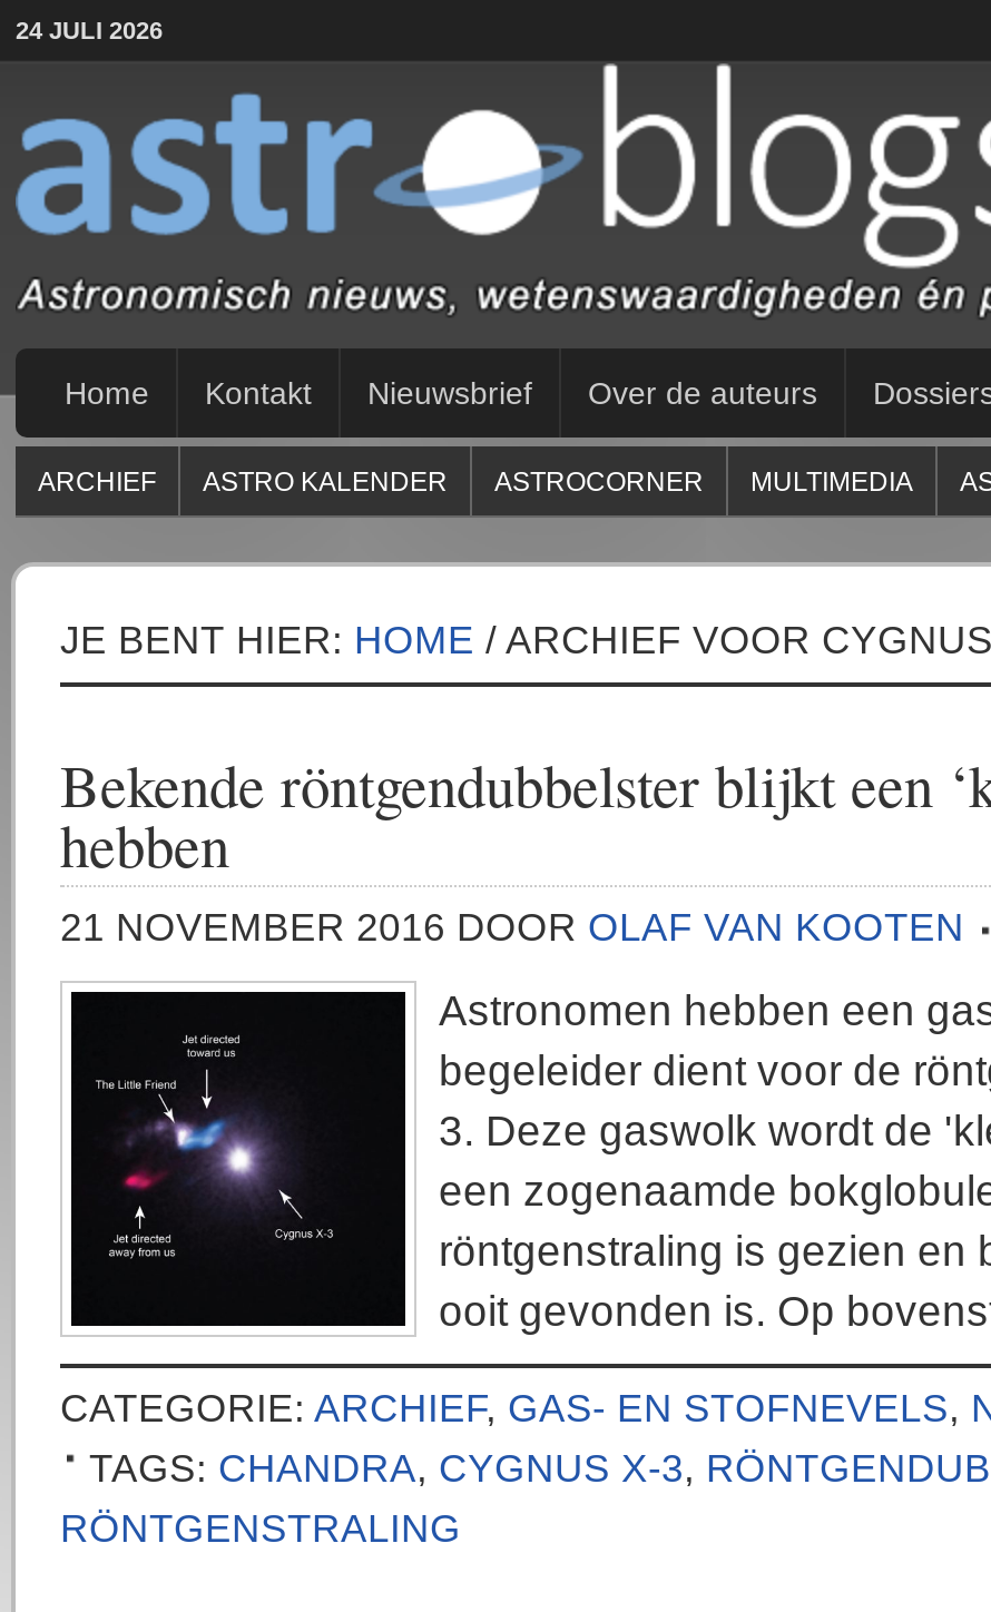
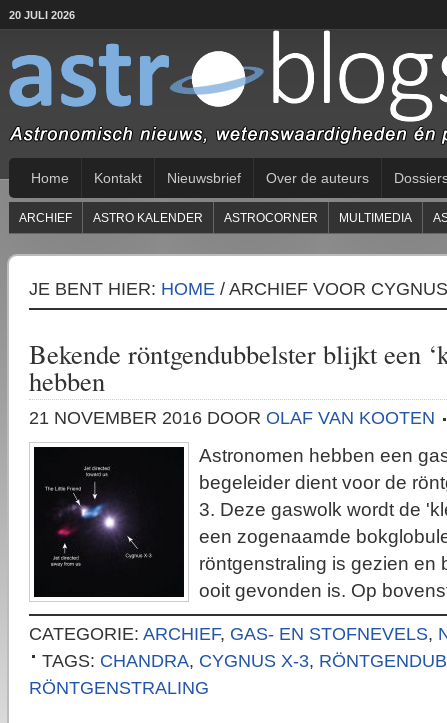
[16,17,163,43] 24 JULI 2026 -> [9,9,75,21] 20 JULI 2026

